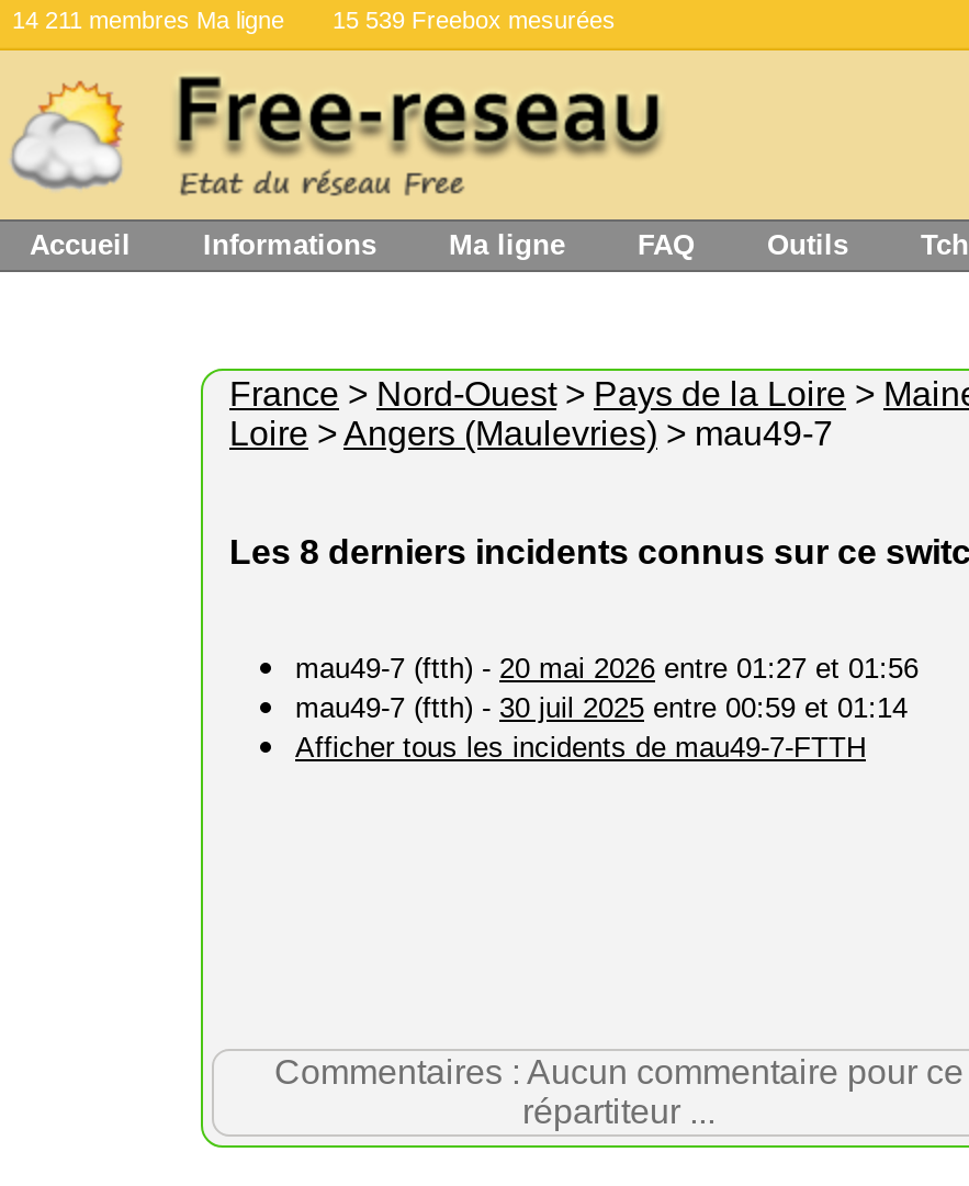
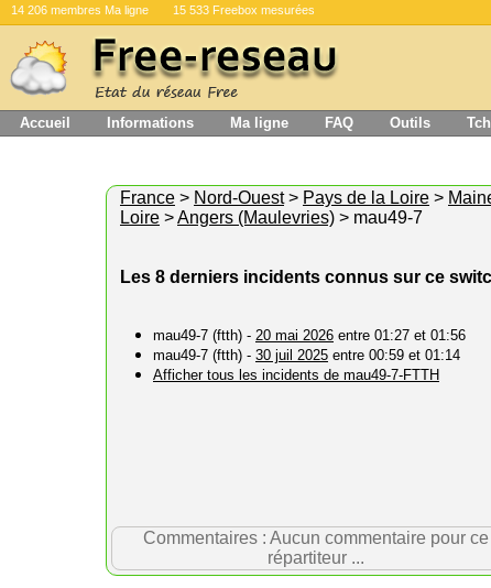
[12,7,616,33] 14 211 membres Ma ligne | 15 539 Freebox mesurées -> [11,3,315,17] 14 206 membres Ma ligne | 15 533 Freebox mesurées

